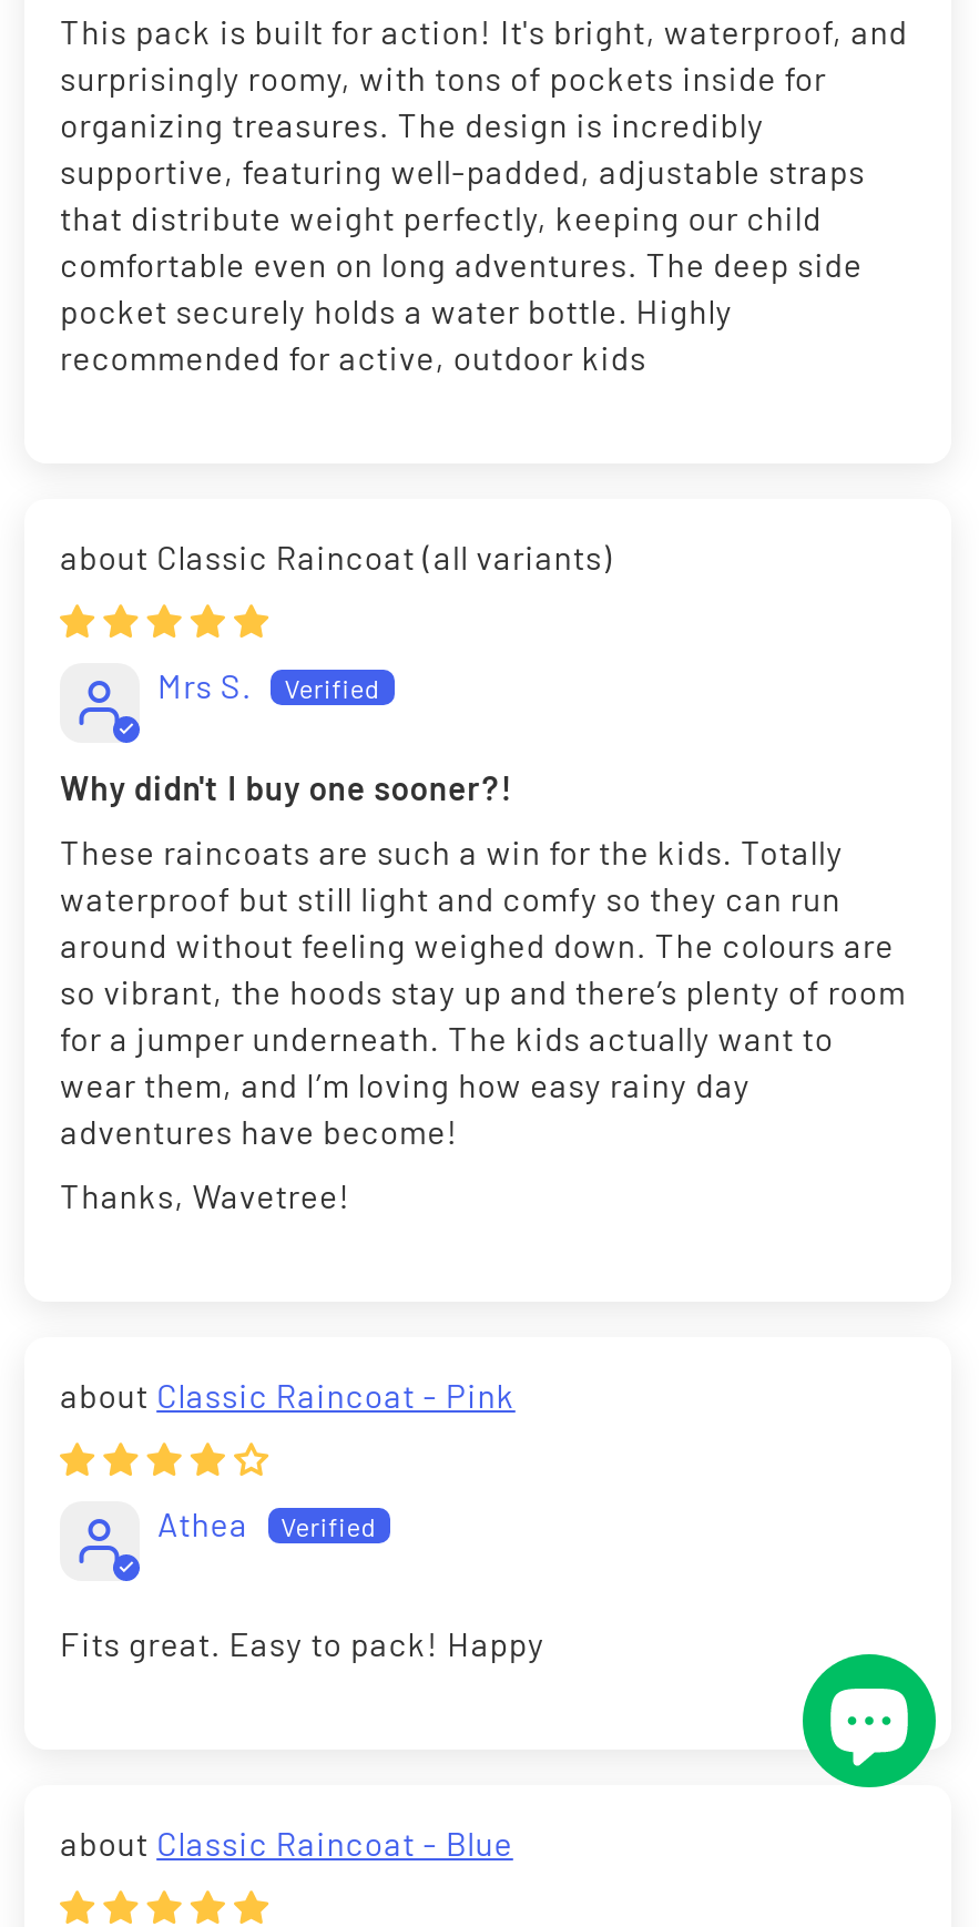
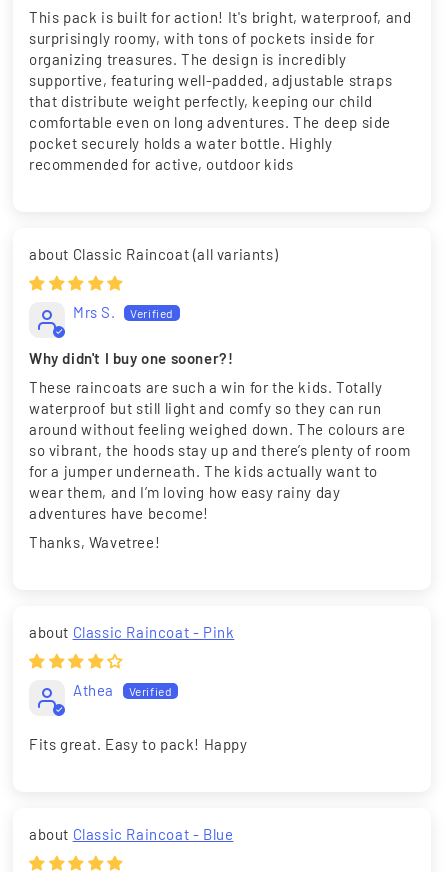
[800,1652,938,1790] [image] -> none

